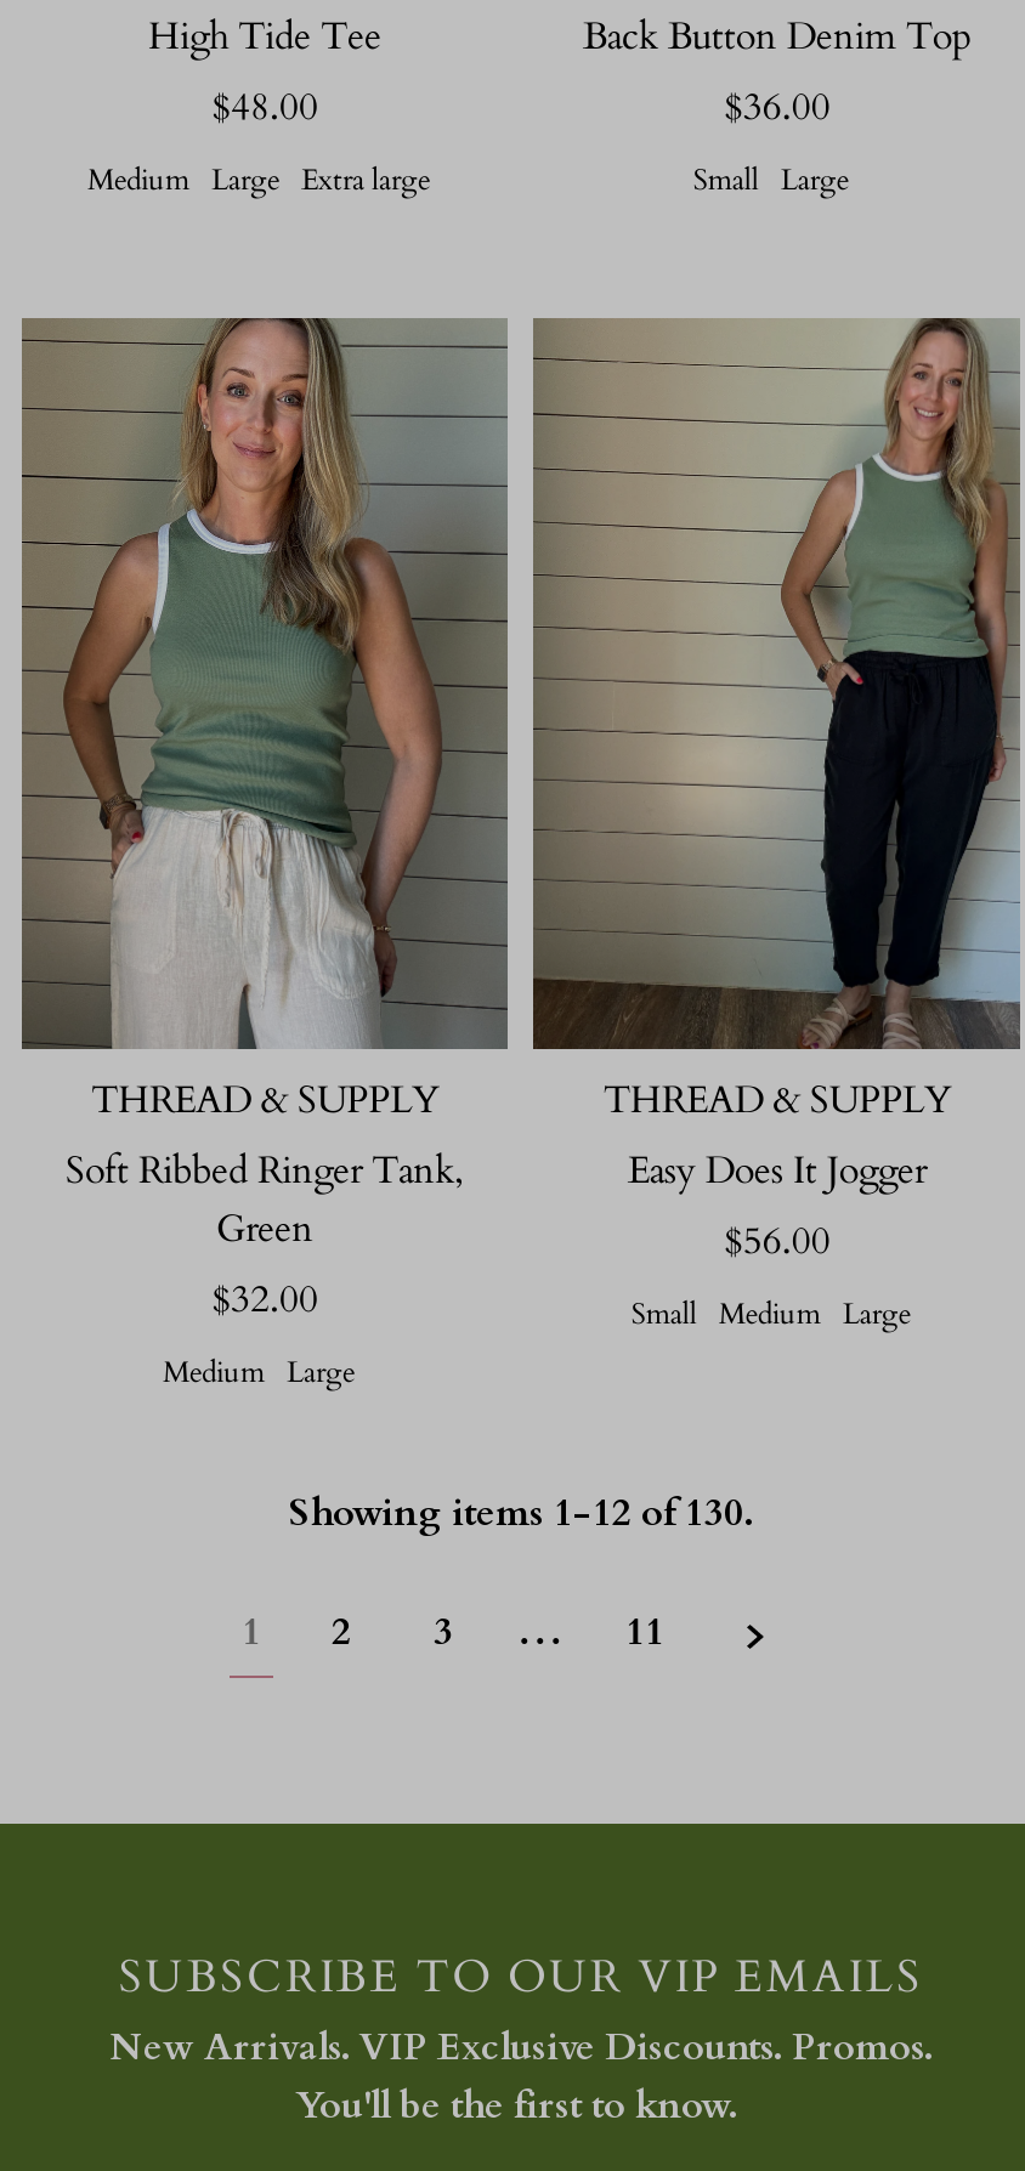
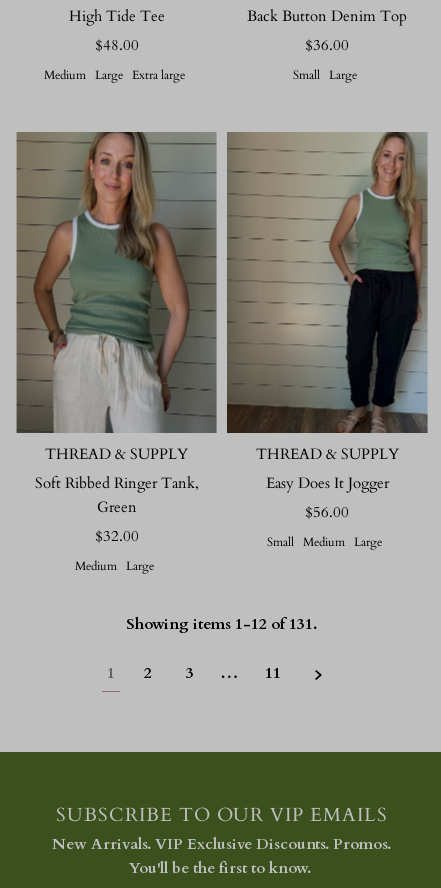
[289,1489,753,1540] Showing items 1-12 of 130. -> [126,614,317,635] Showing items 1-12 of 131.

